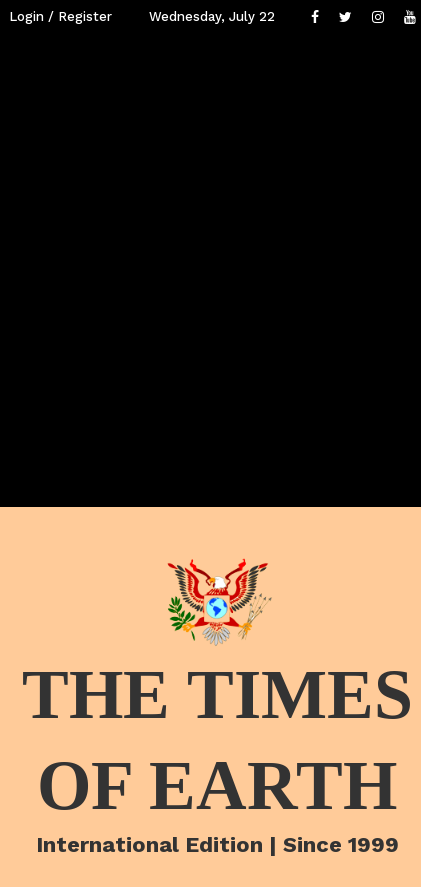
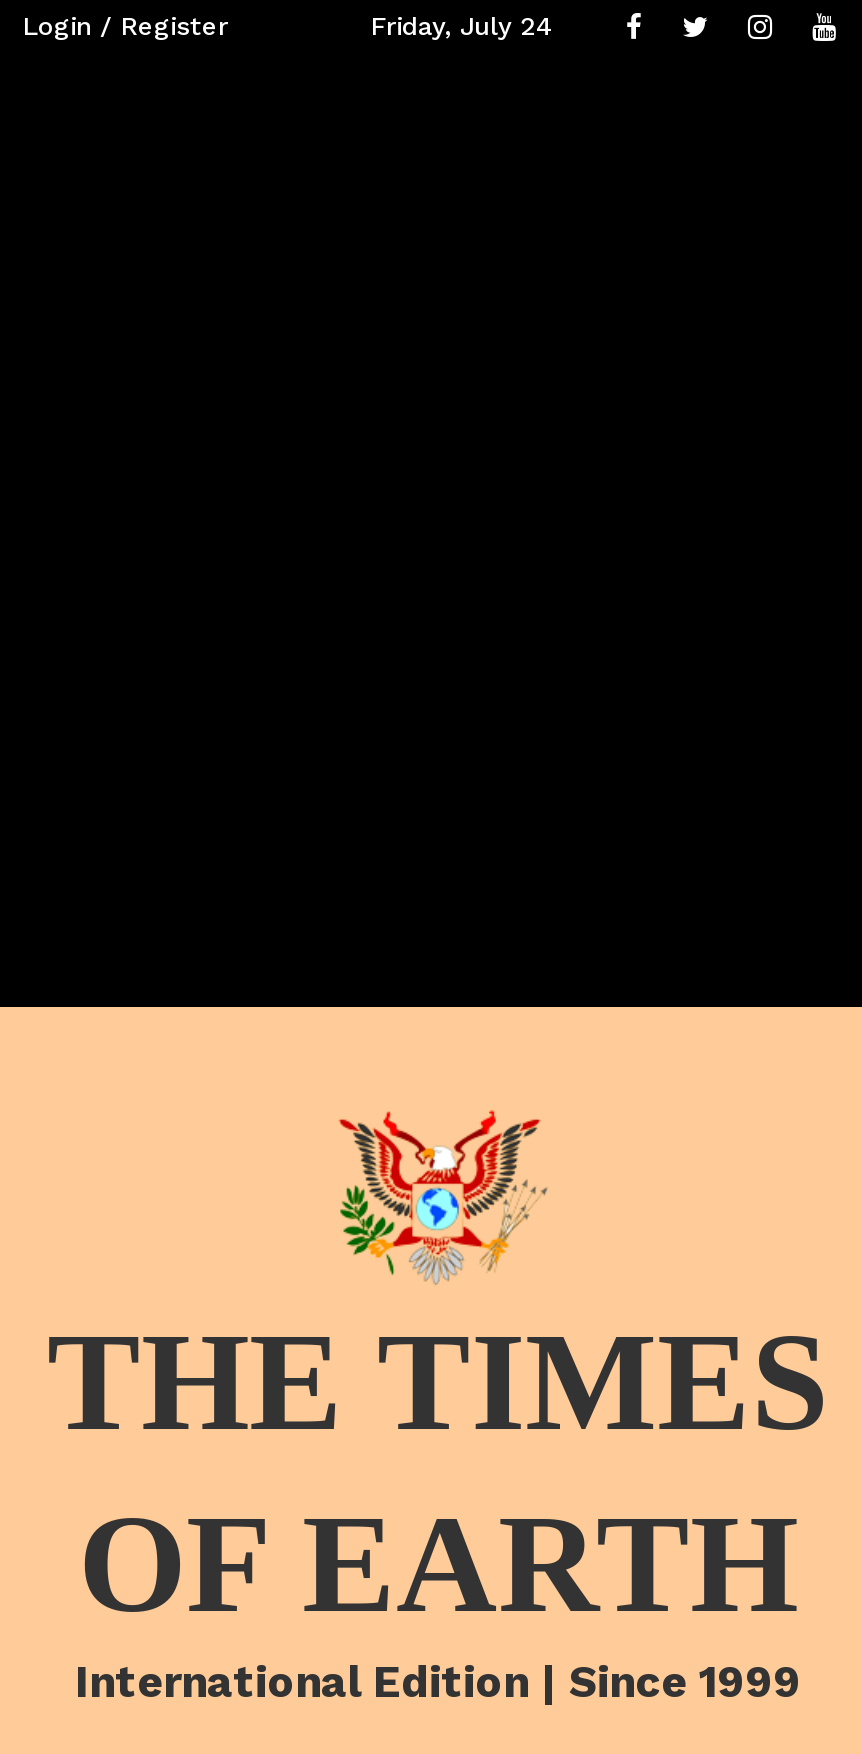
[149,9,275,24] Wednesday, July 22 -> [370,11,554,41] Friday, July 24

